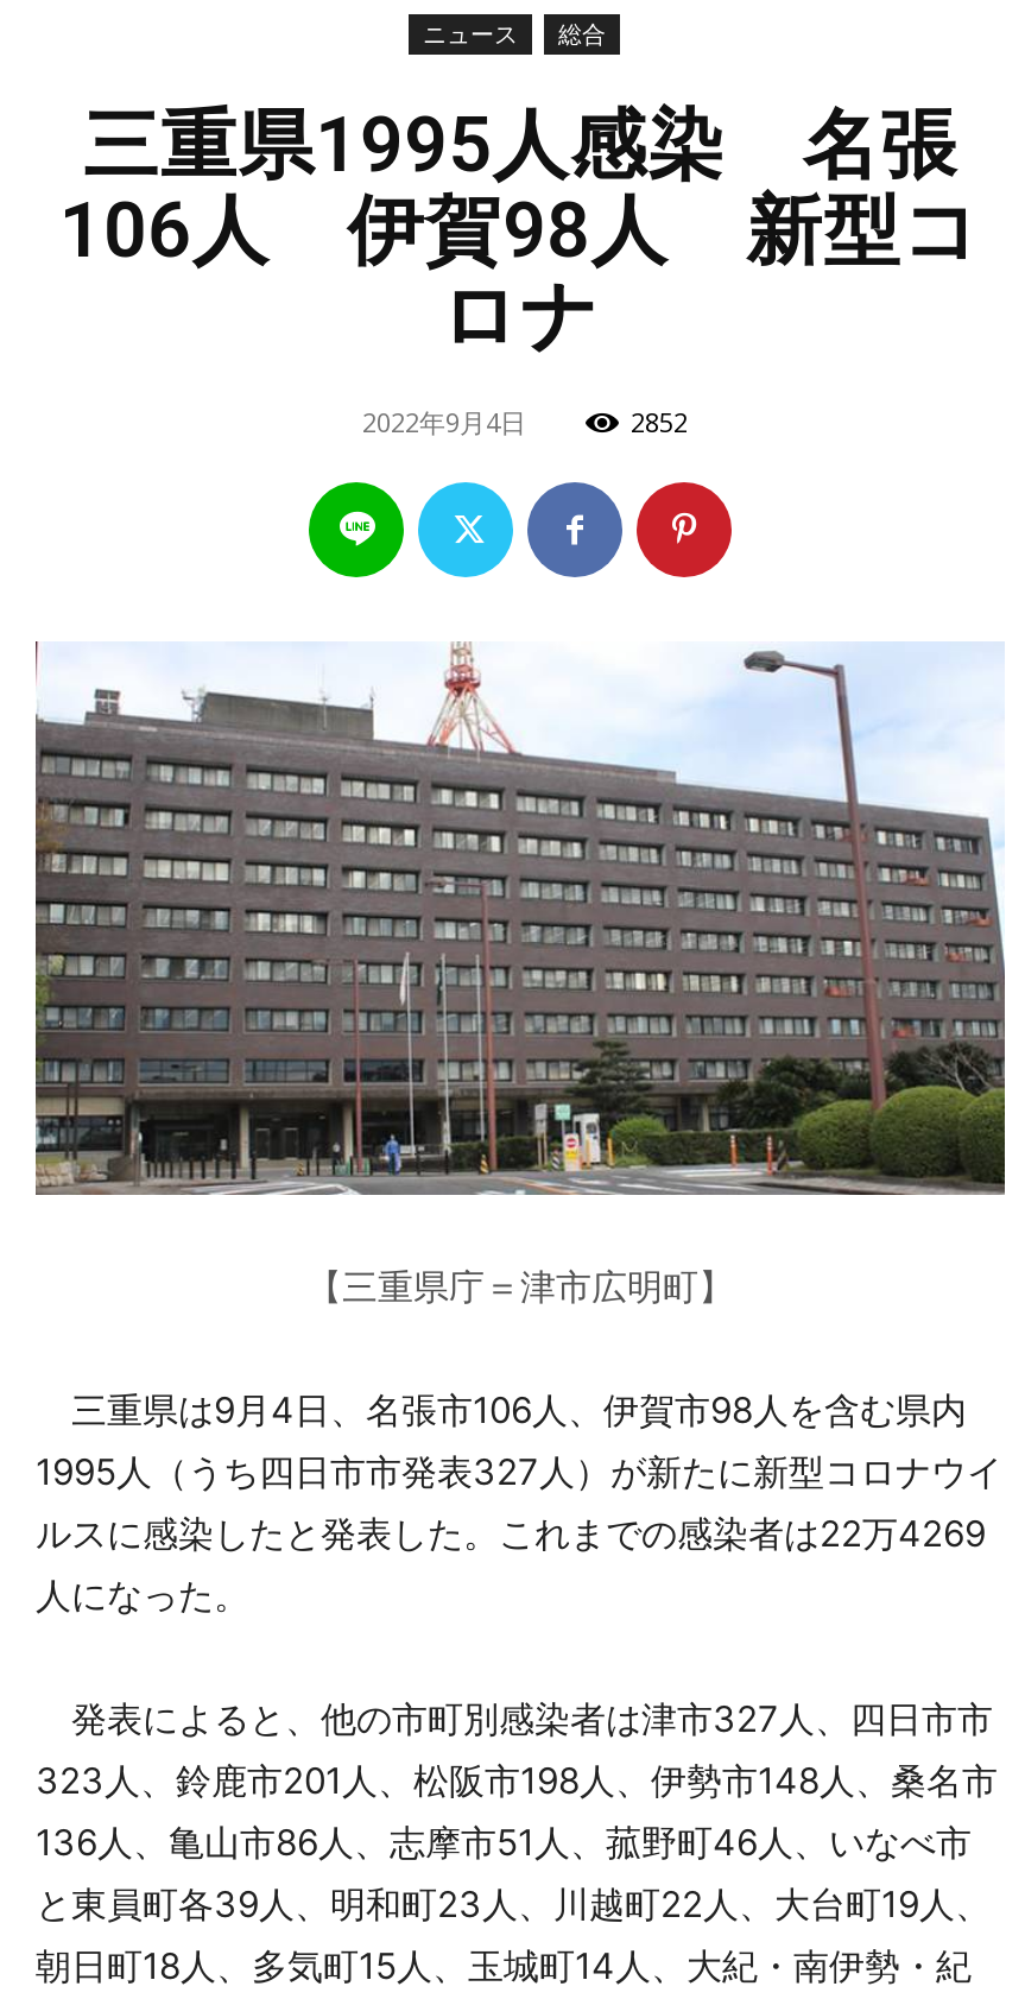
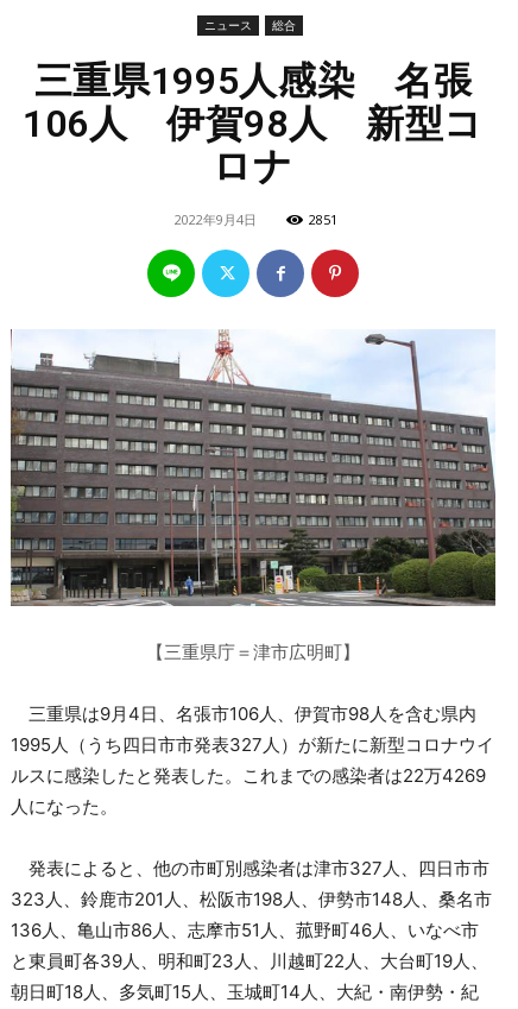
[631,404,688,439] 2852 -> [308,210,337,228] 2851

